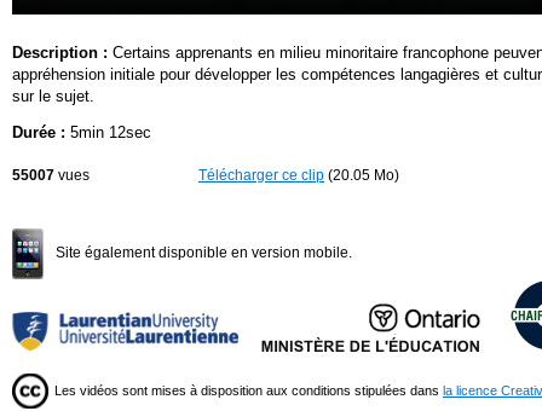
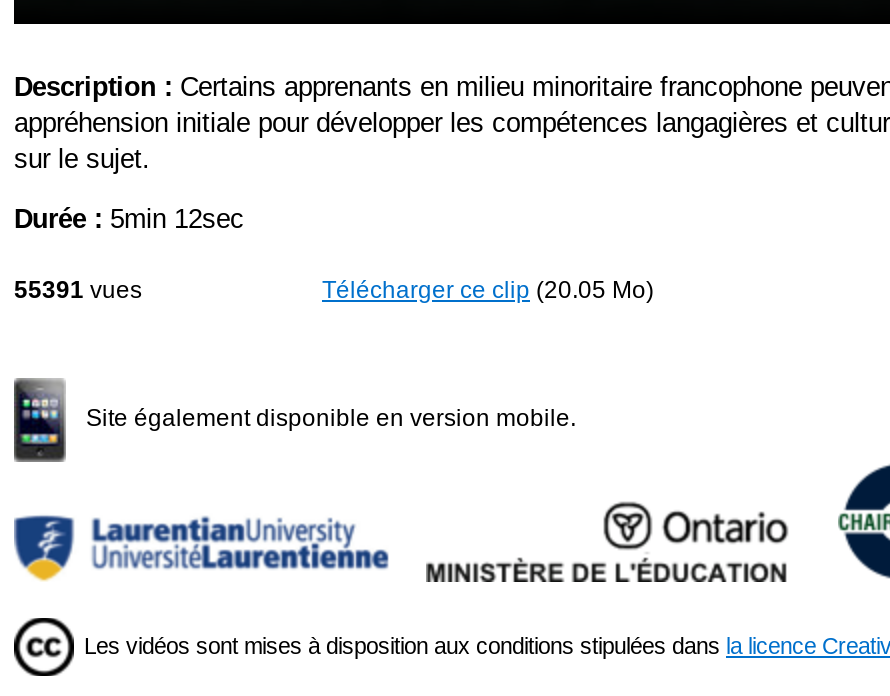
[12,167,90,183] 55007 vues -> [14,276,142,304] 55391 vues

